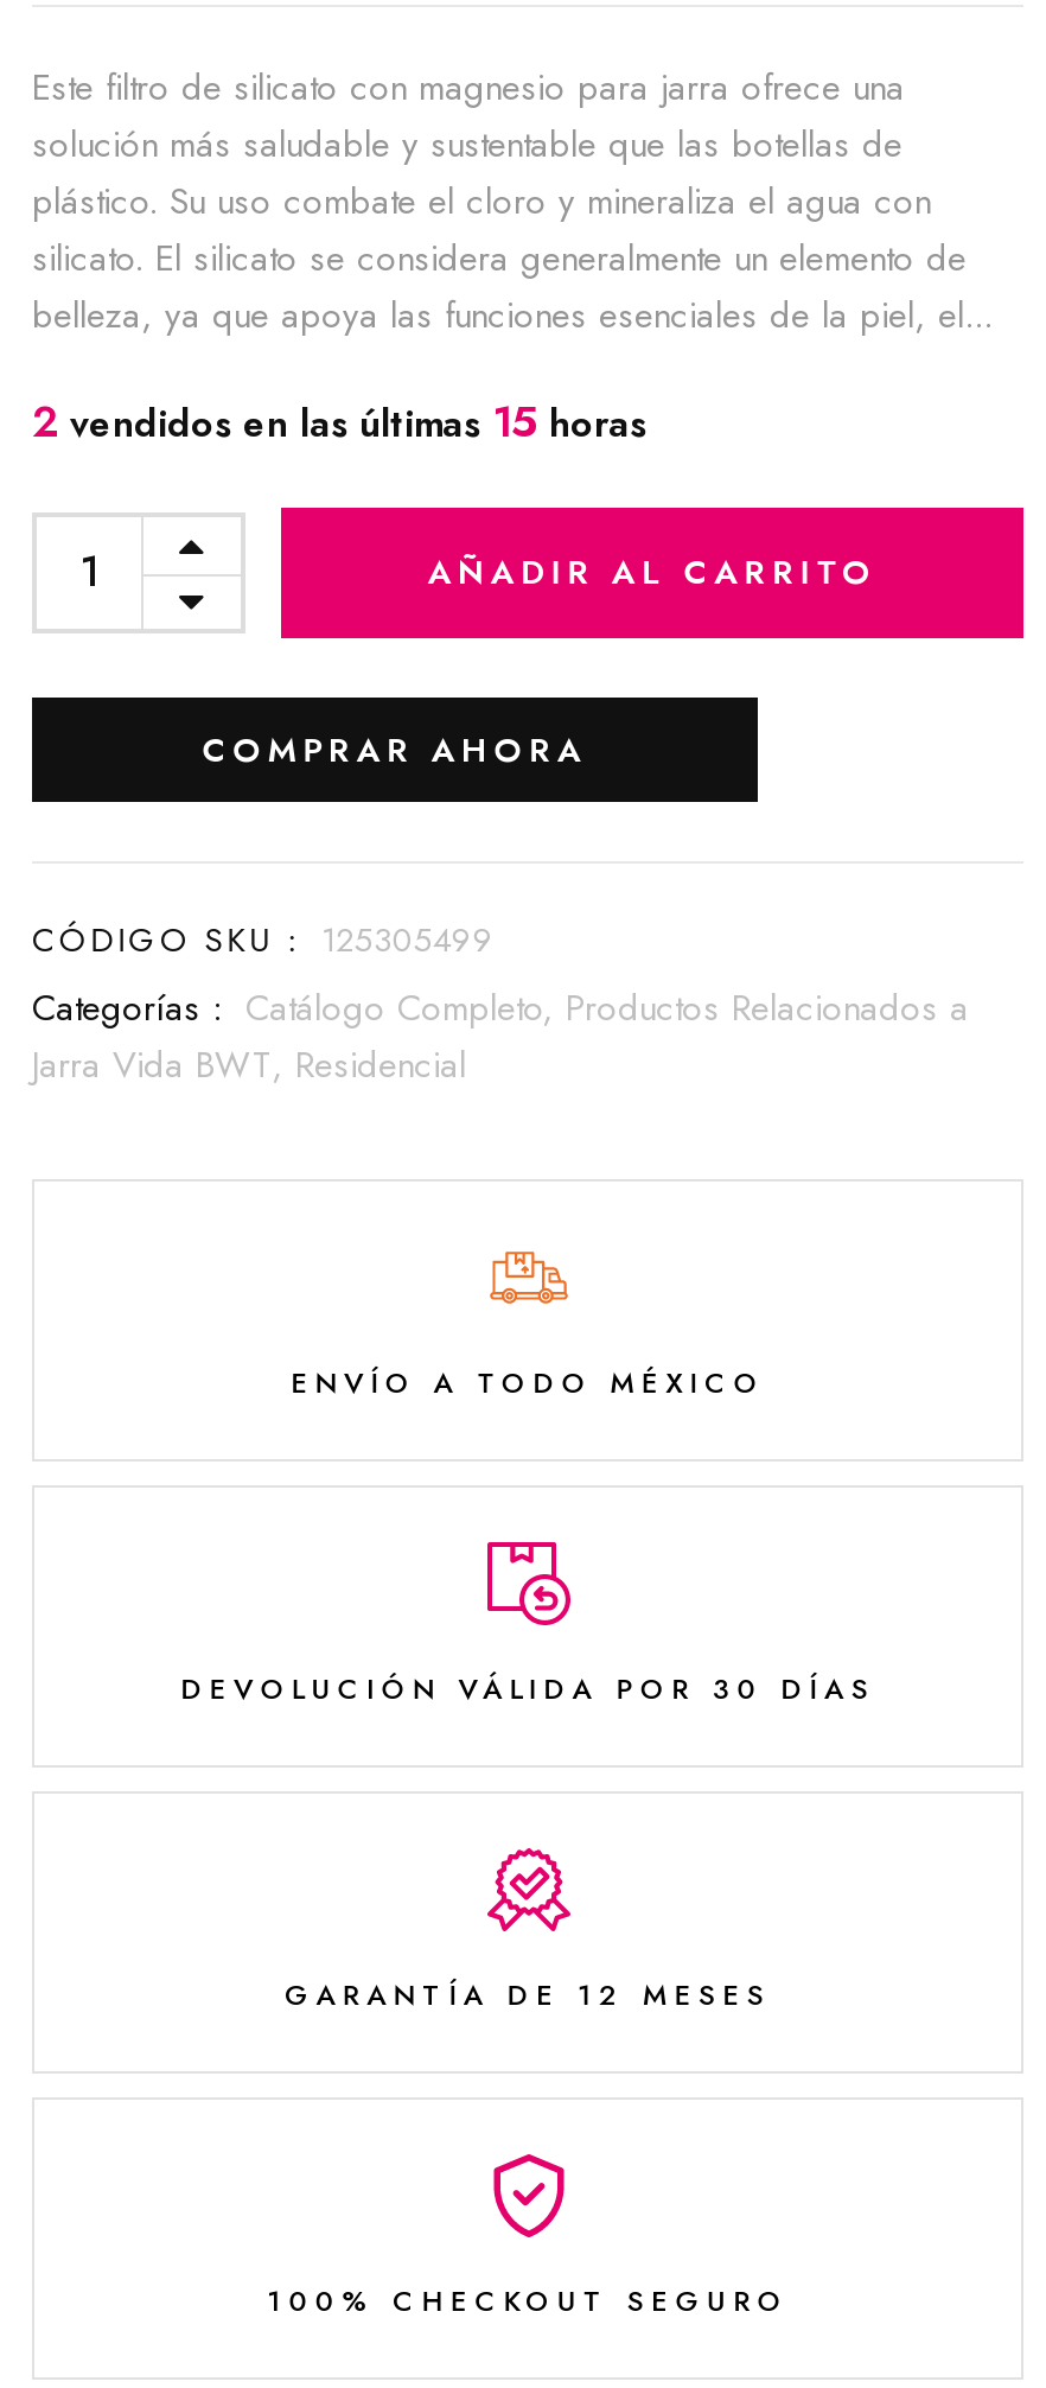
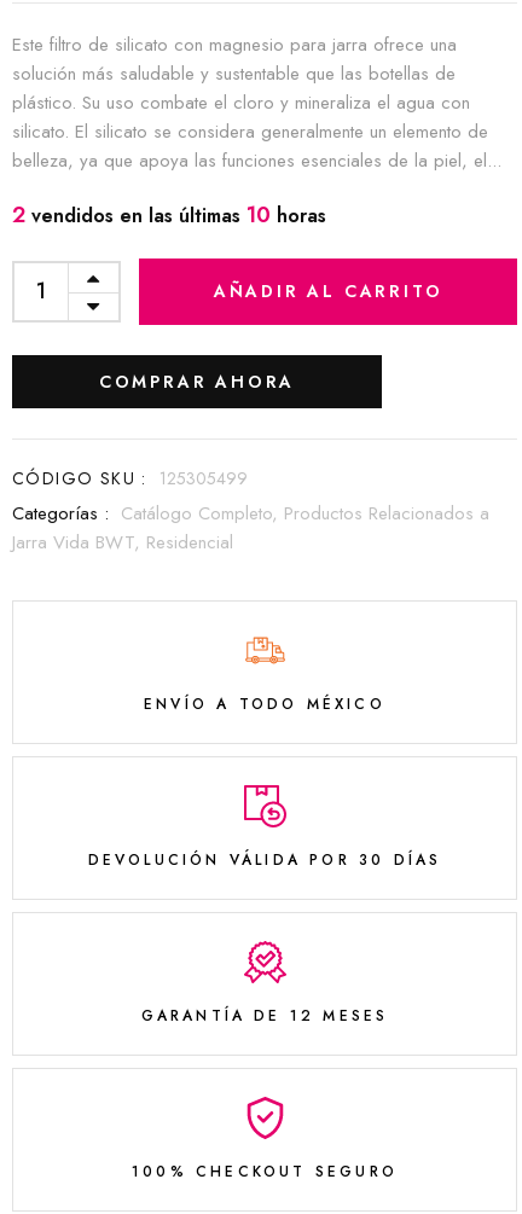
[32,391,646,453] 2 vendidos en las últimas 15 horas -> [12,199,326,231] 2 vendidos en las últimas 10 horas

